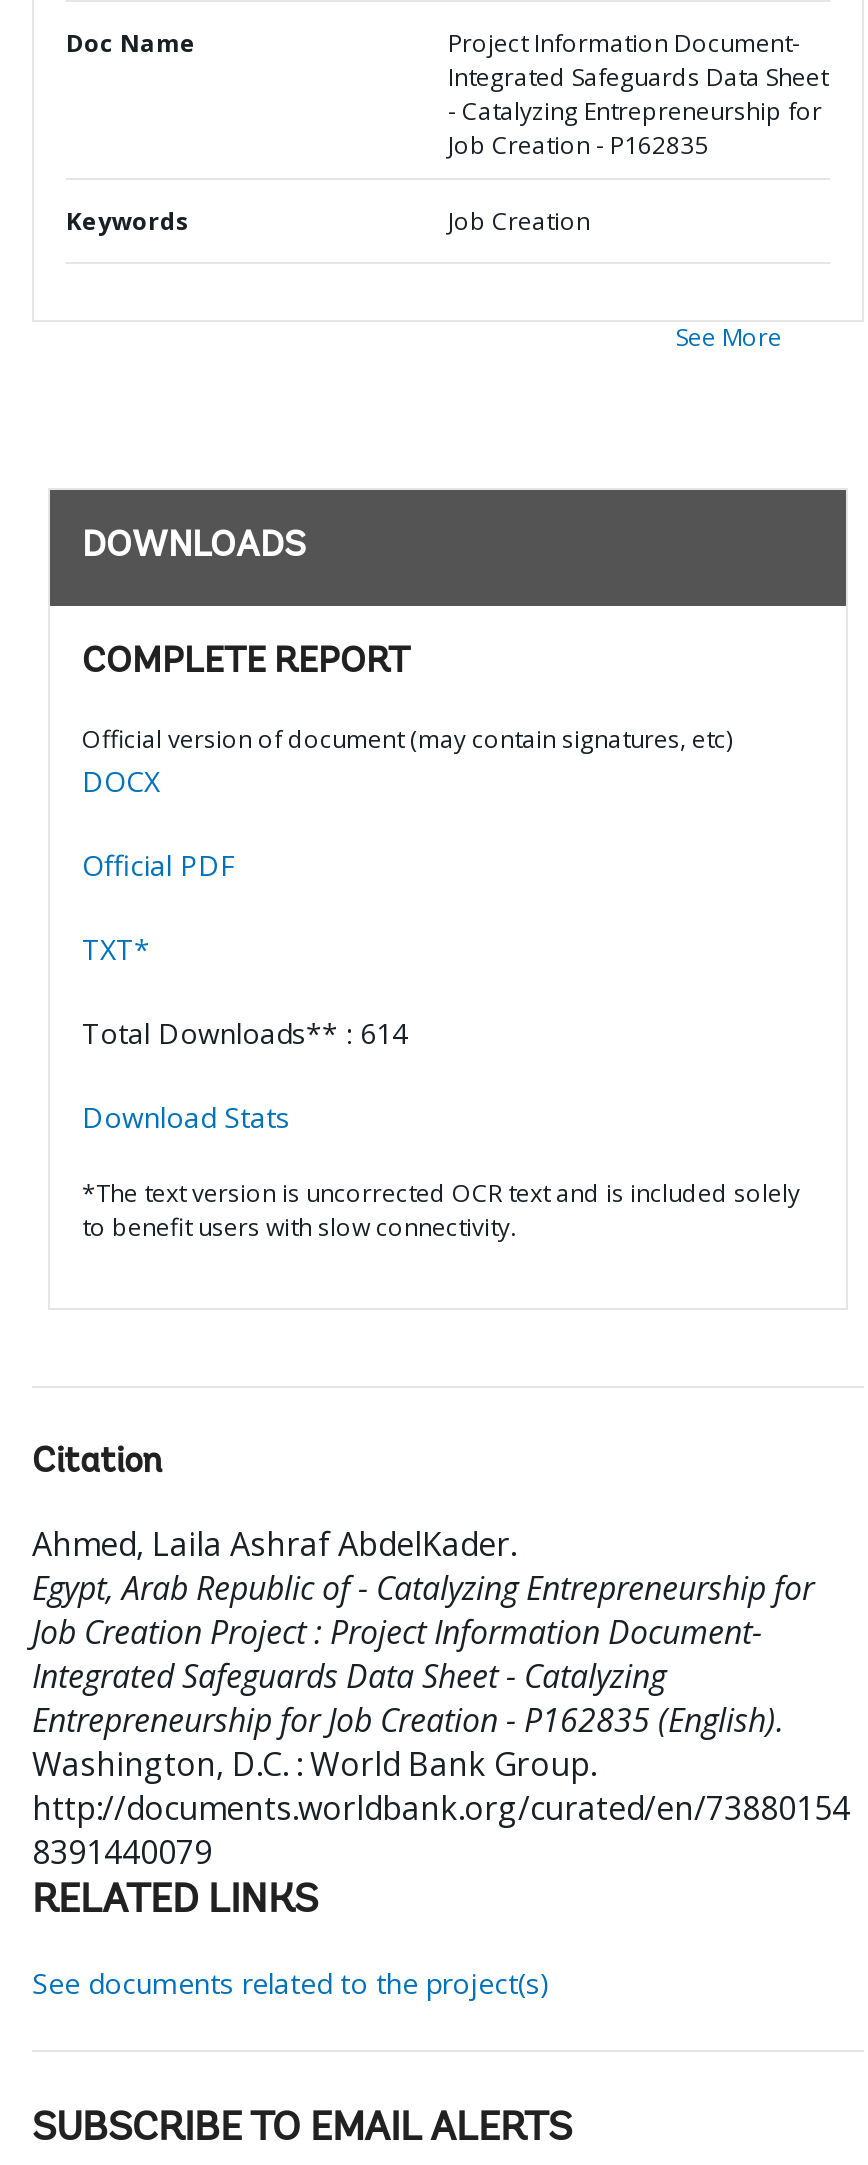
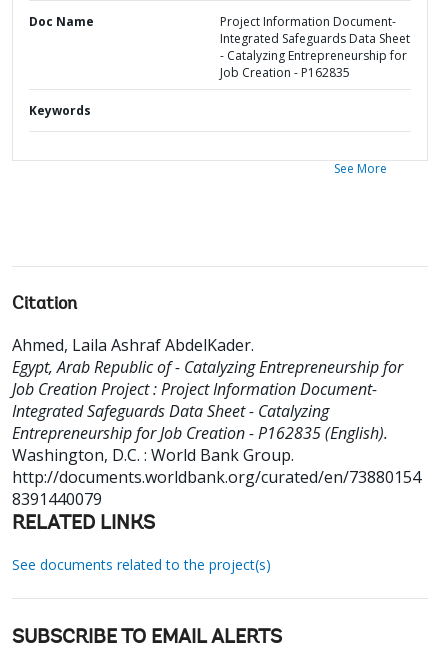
[448,204,590,238] Job Creation -> none
[82,530,800,1244] DOWNLOADS | COMPLETE REPORT | Official version of document (may contain signatures, etc) | DOCX | Official PDF | TXT* | Total Downloads** : 614 | Download Stats | *The text version is uncorrected OCR text and is included solely | to benefit users with slow connectivity. -> none

